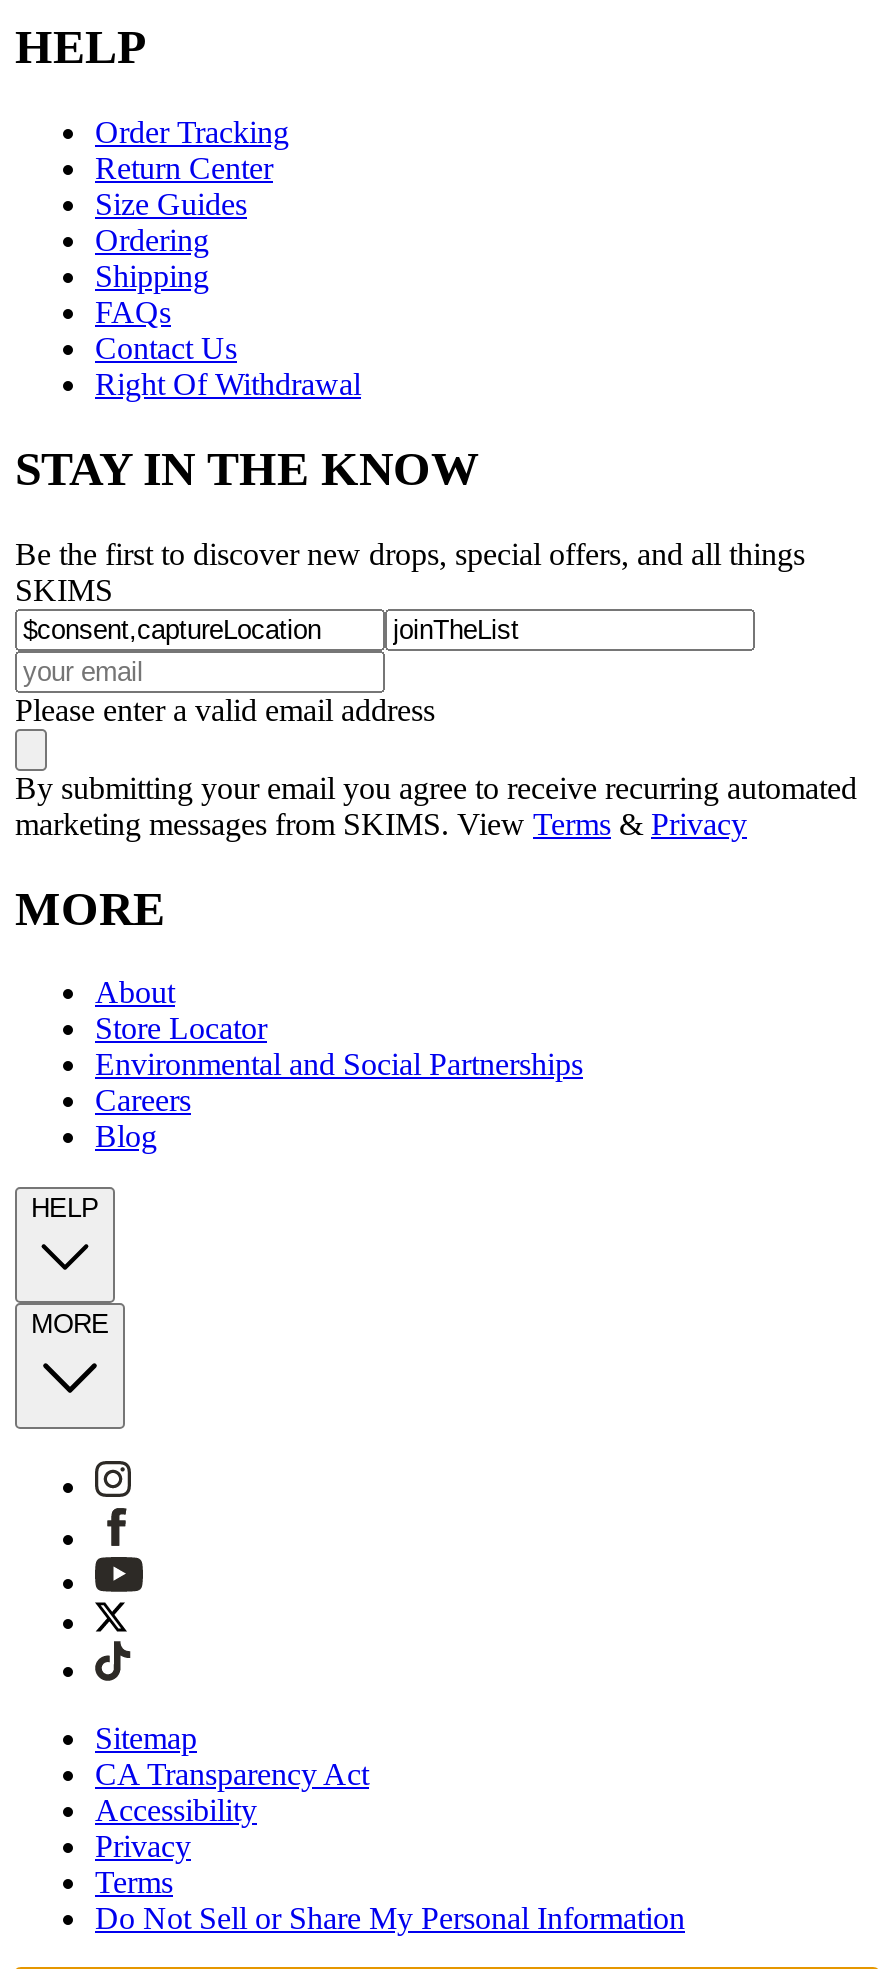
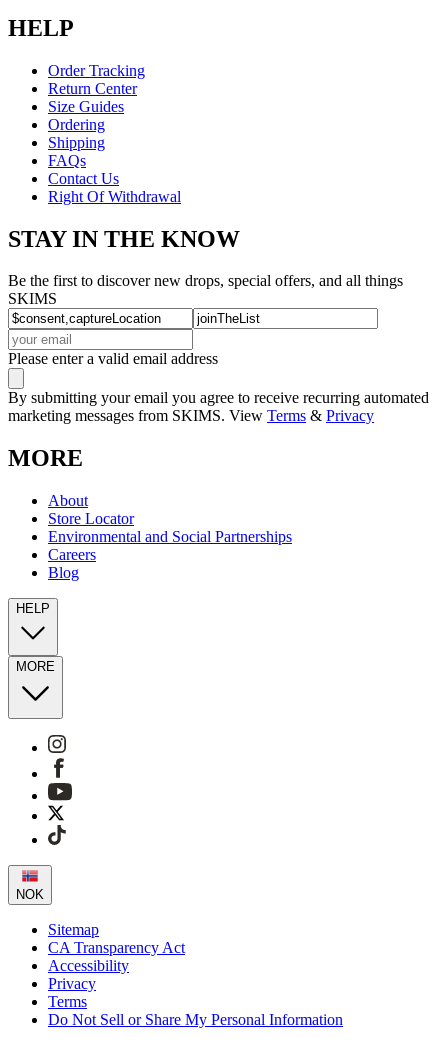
none -> [16,887,44,902] NOK

